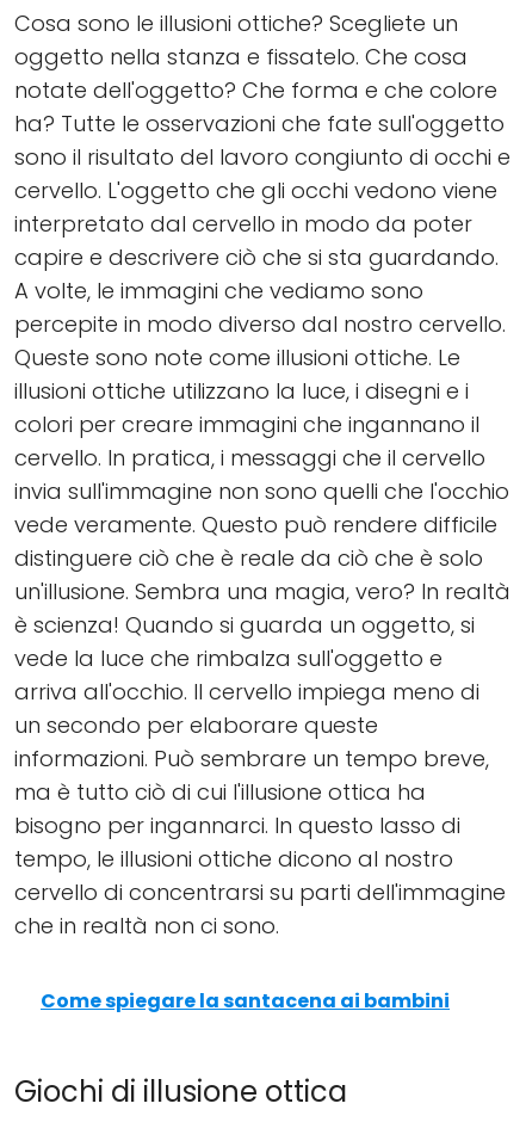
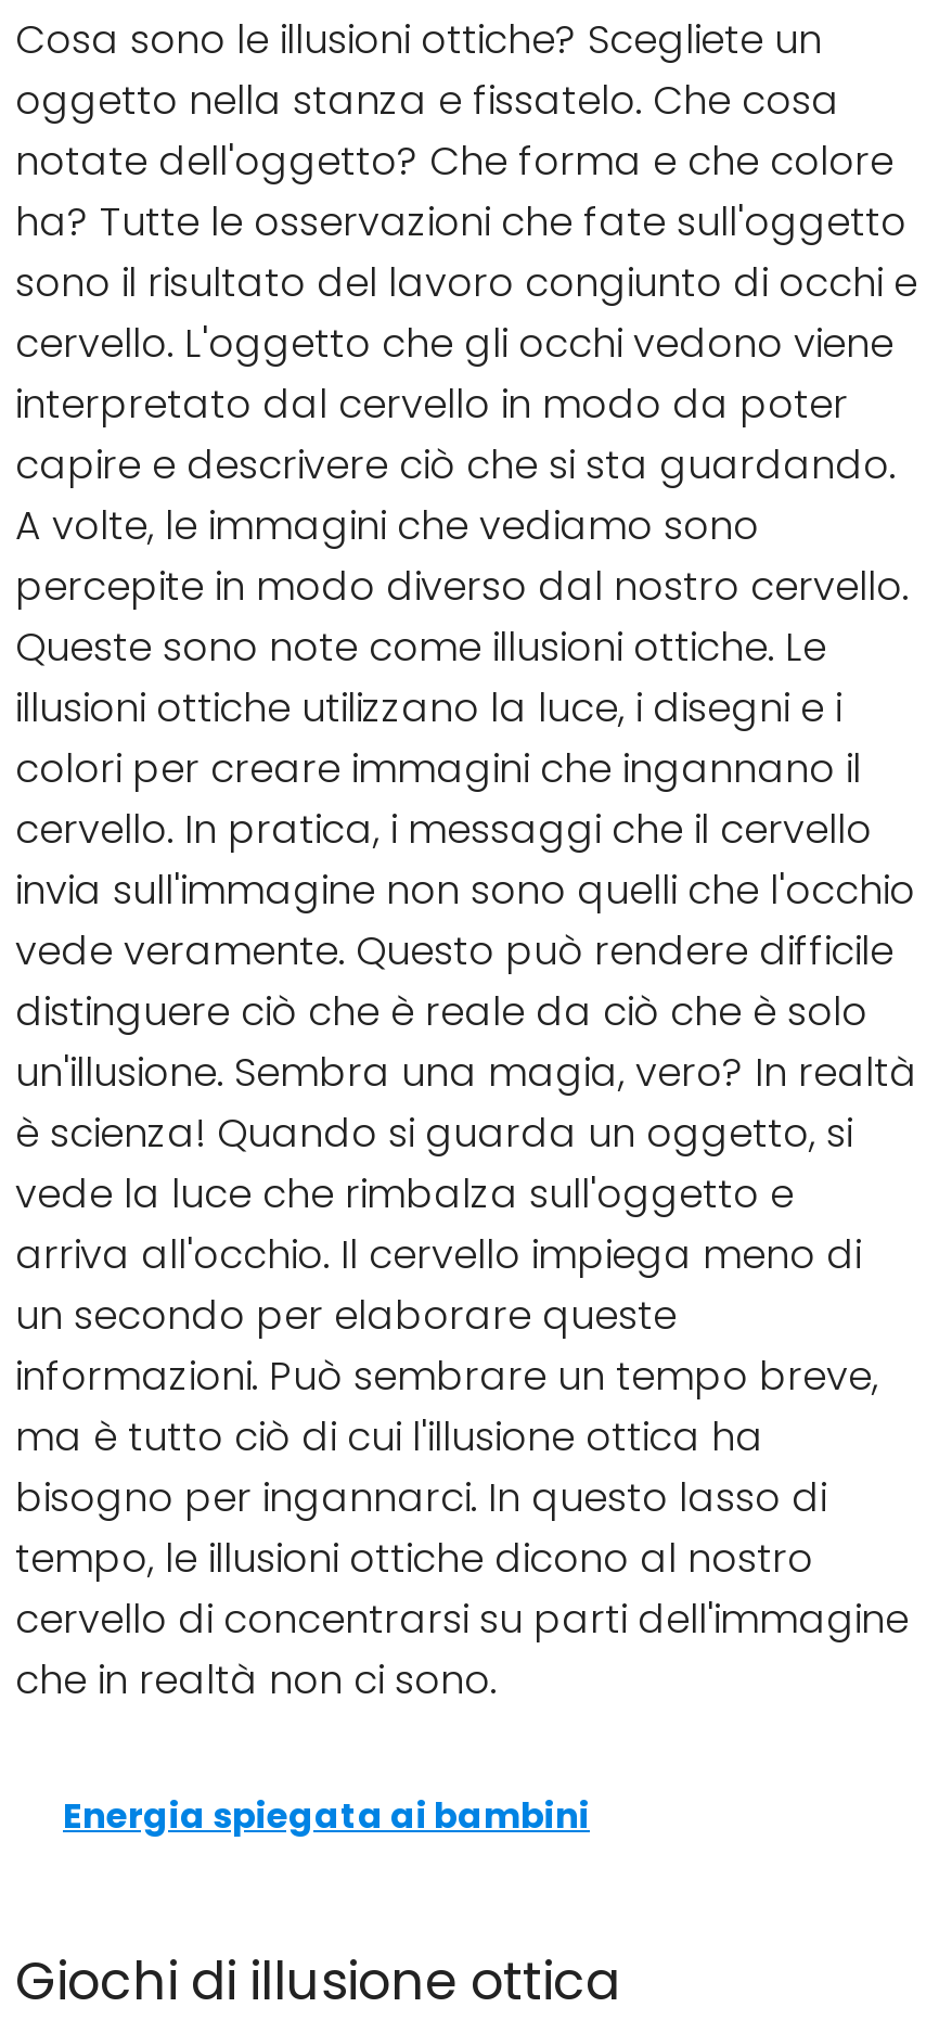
[41,987,450,1015] Come spiegare la santacena ai bambini -> [63,1791,590,1841] Energia spiegata ai bambini

